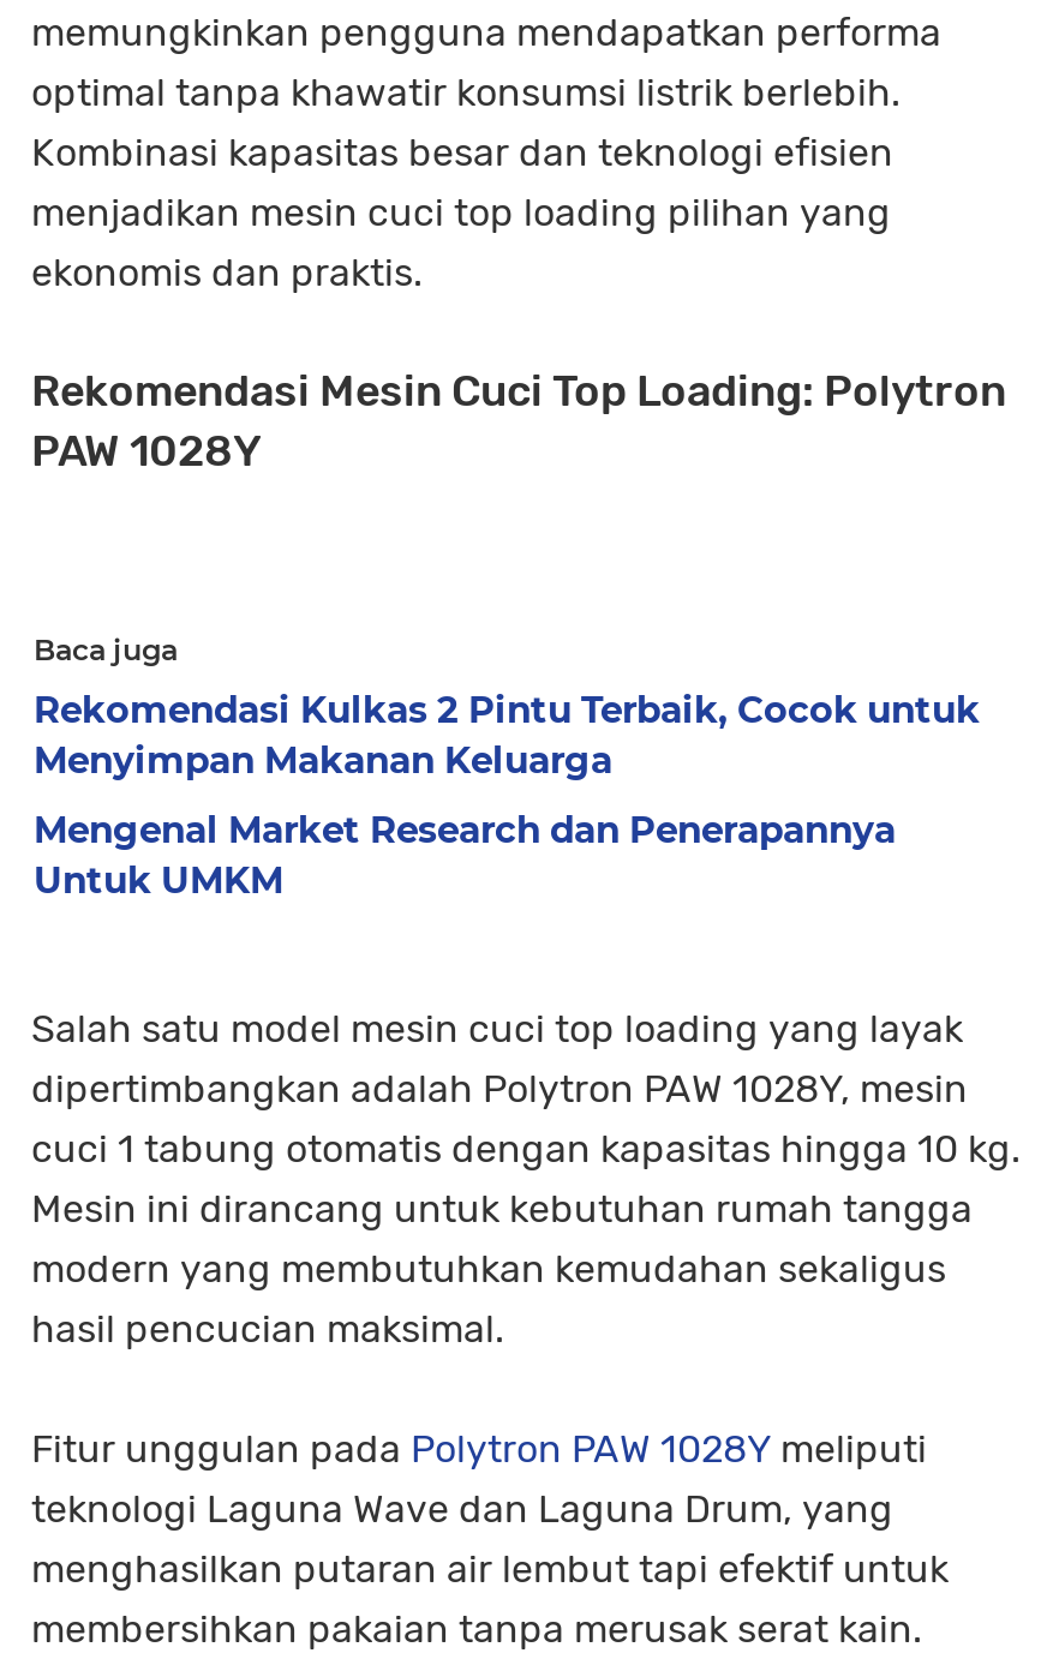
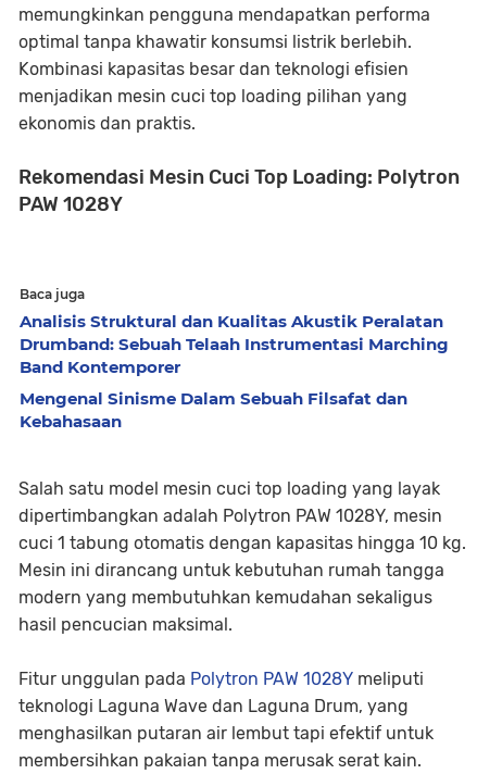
[34,686,980,782] Rekomendasi Kulkas 2 Pintu Terbaik, Cocok untuk | Menyimpan Makanan Keluarga -> [20,311,449,377] Analisis Struktural dan Kualitas Akustik Peralatan | Drumband: Sebuah Telaah Instrumentasi Marching | Band Kontemporer
[34,806,896,902] Mengenal Market Research dan Penerapannya | Untuk UMKM -> [20,388,407,431] Mengenal Sinisme Dalam Sebuah Filsafat dan | Kebahasaan

